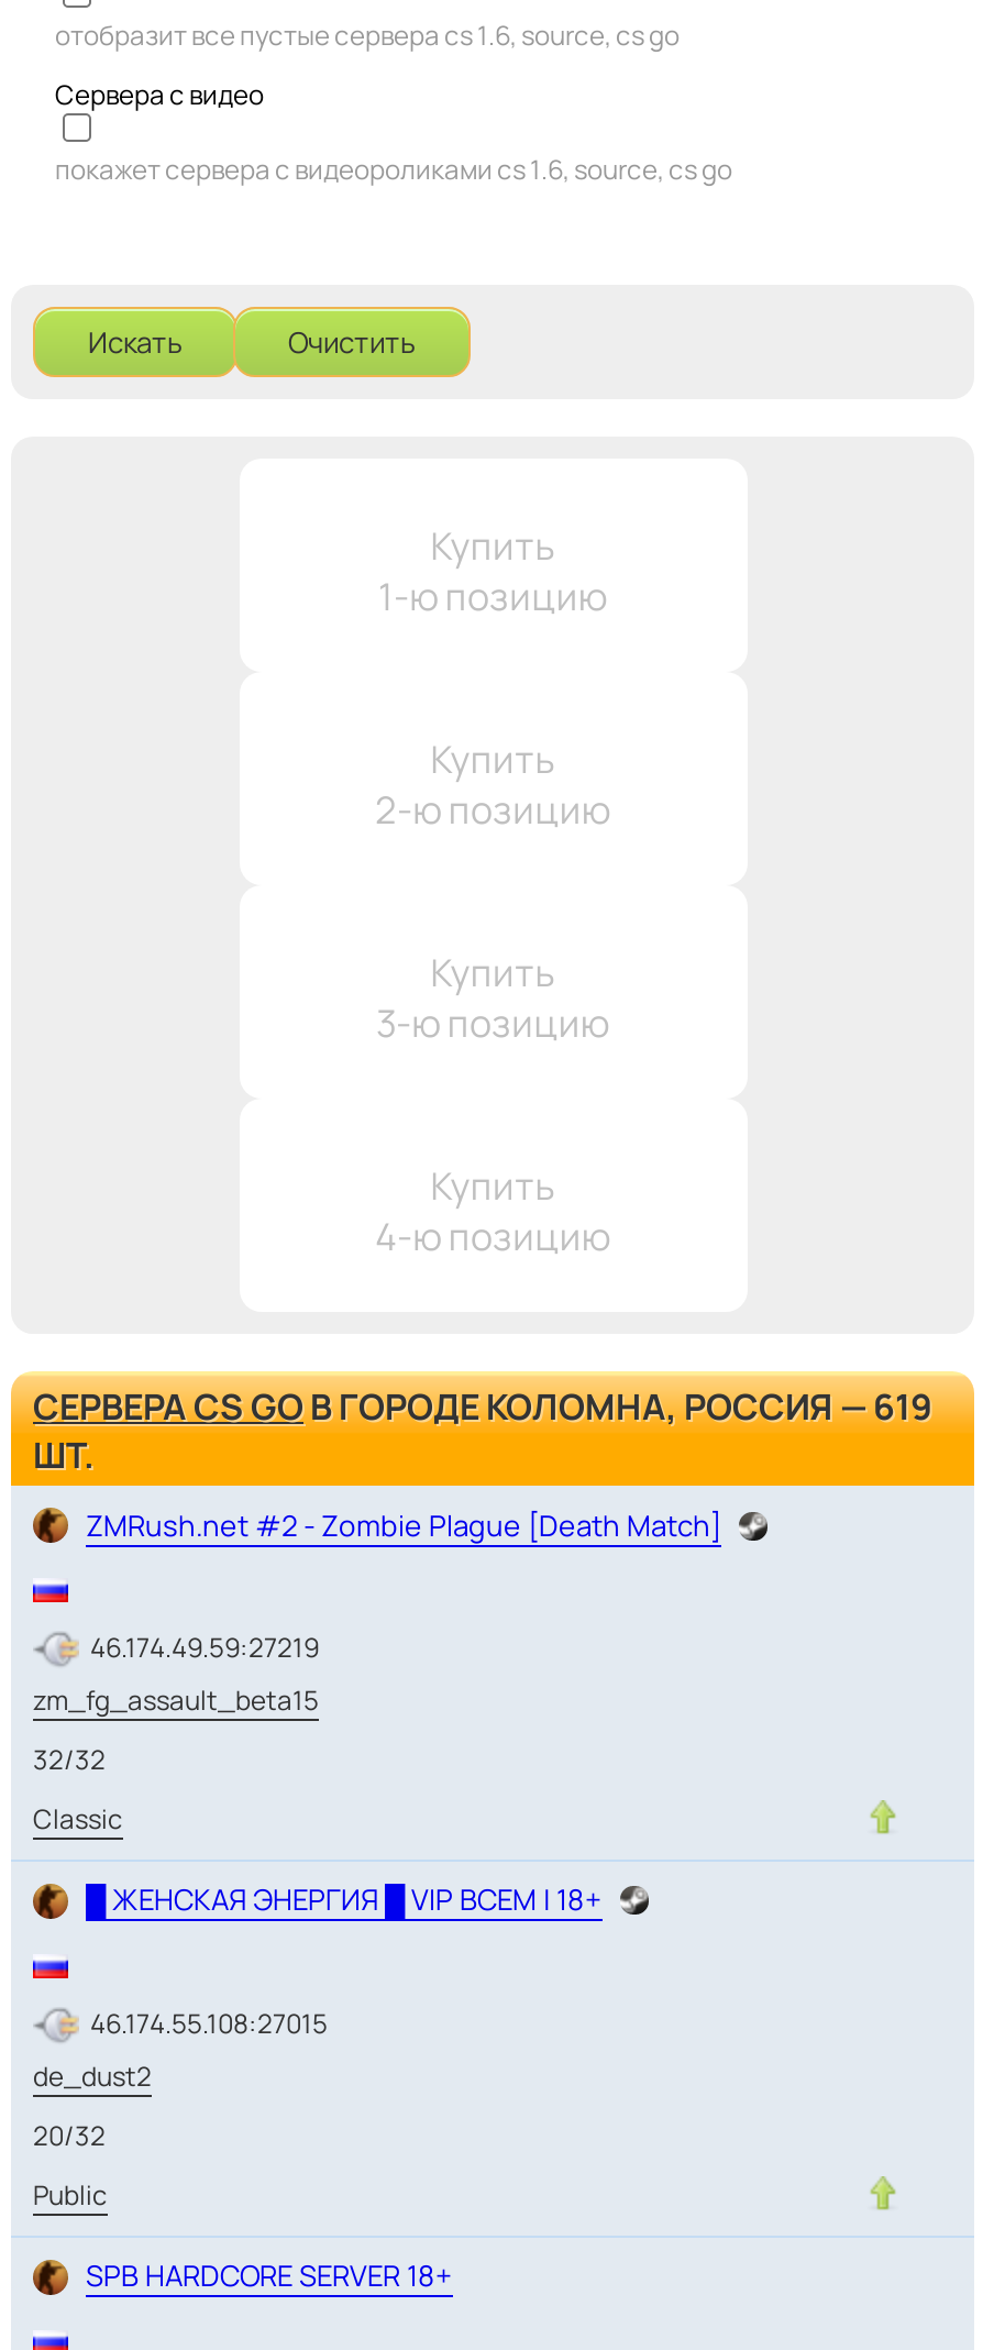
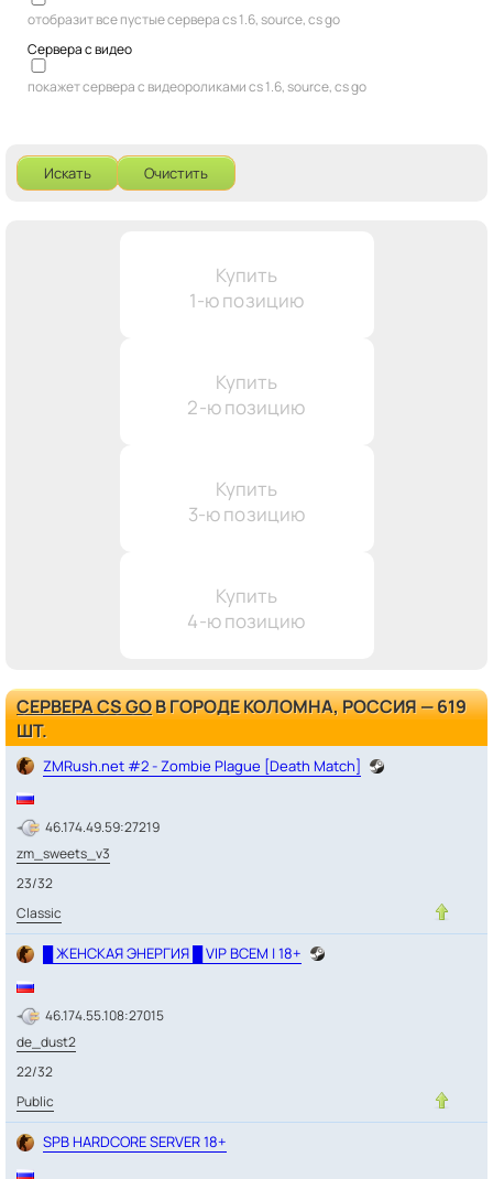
[33,1681,319,1718] zm_fg_assault_beta15 -> [17,844,110,863] zm_sweets_v3
[33,1740,106,1778] 32/32 -> [17,874,53,892] 23/32
[33,2116,106,2153] 20/32 -> [17,1062,53,1080] 22/32

